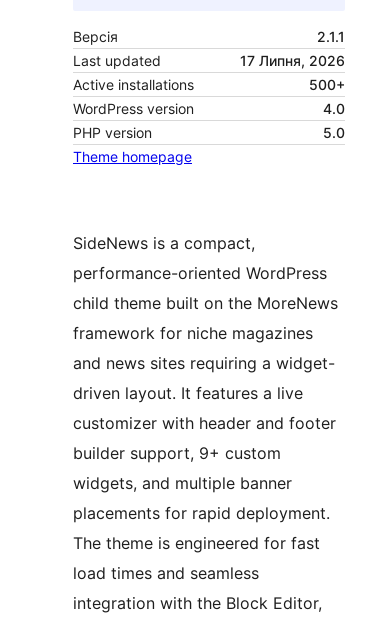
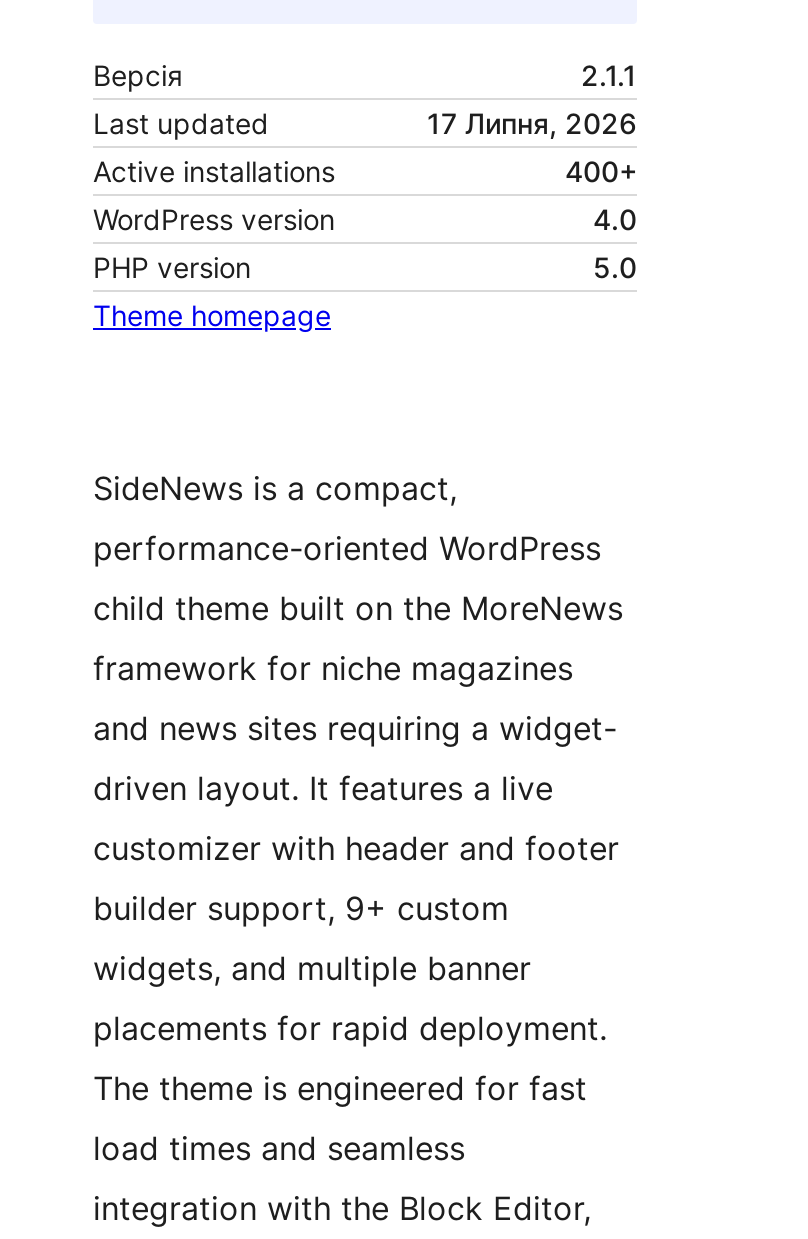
[309,76,345,93] 500+ -> [565,154,637,188] 400+

